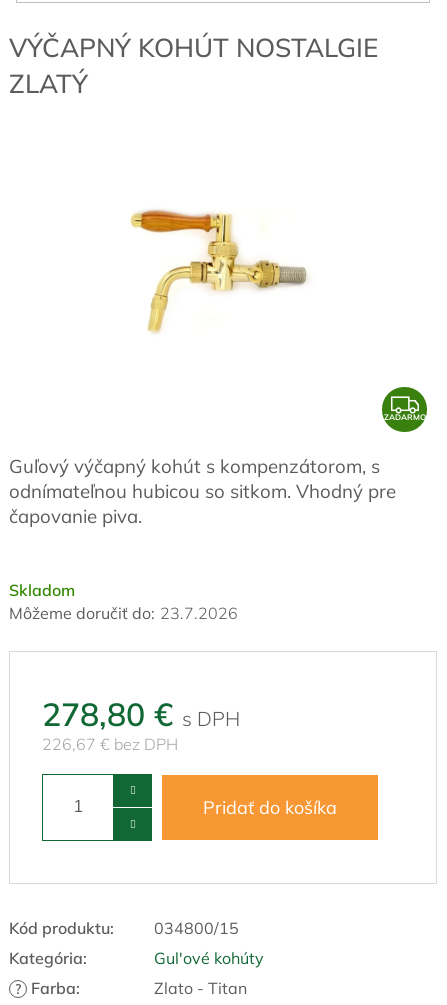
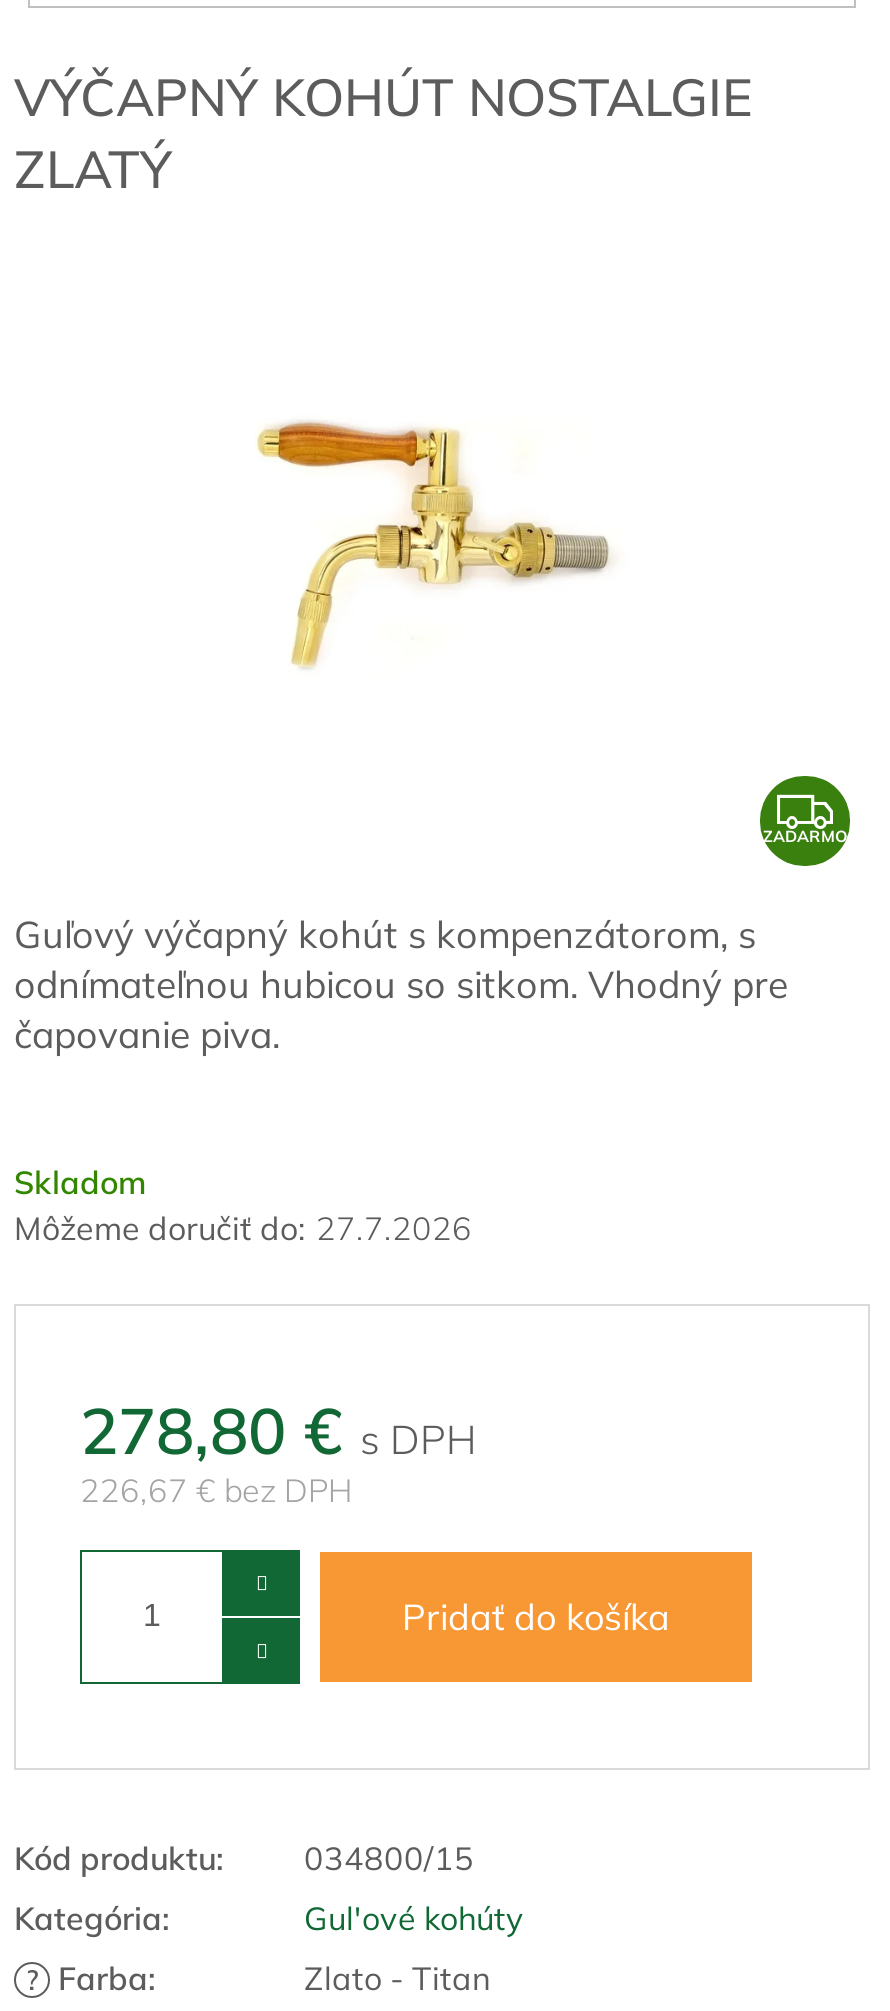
[9,603,238,623] Môžeme doručiť do: 23.7.2026 -> [14,1208,472,1248] Môžeme doručiť do: 27.7.2026

